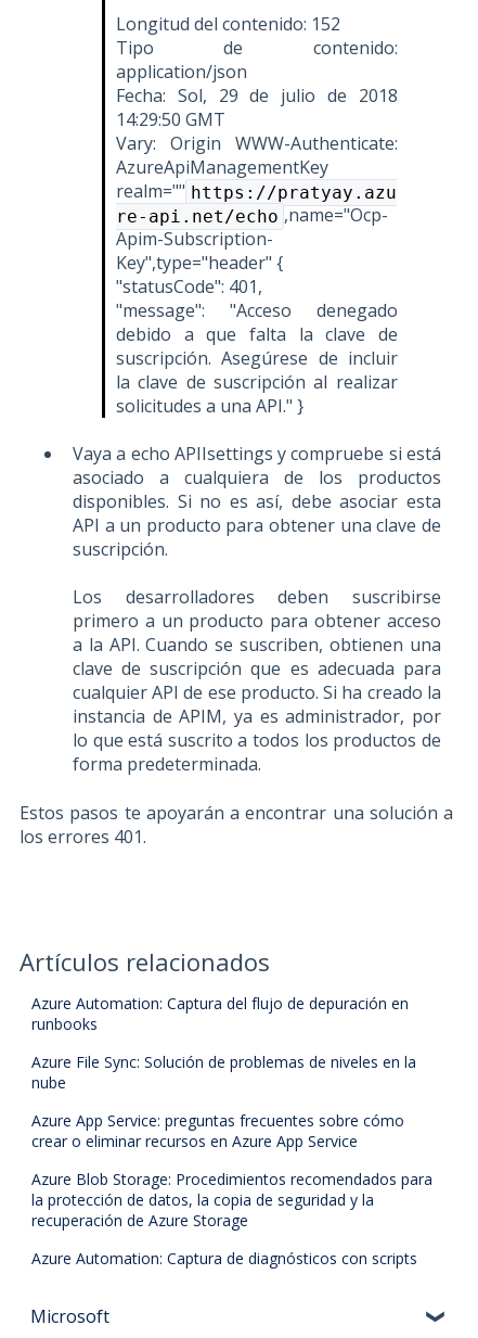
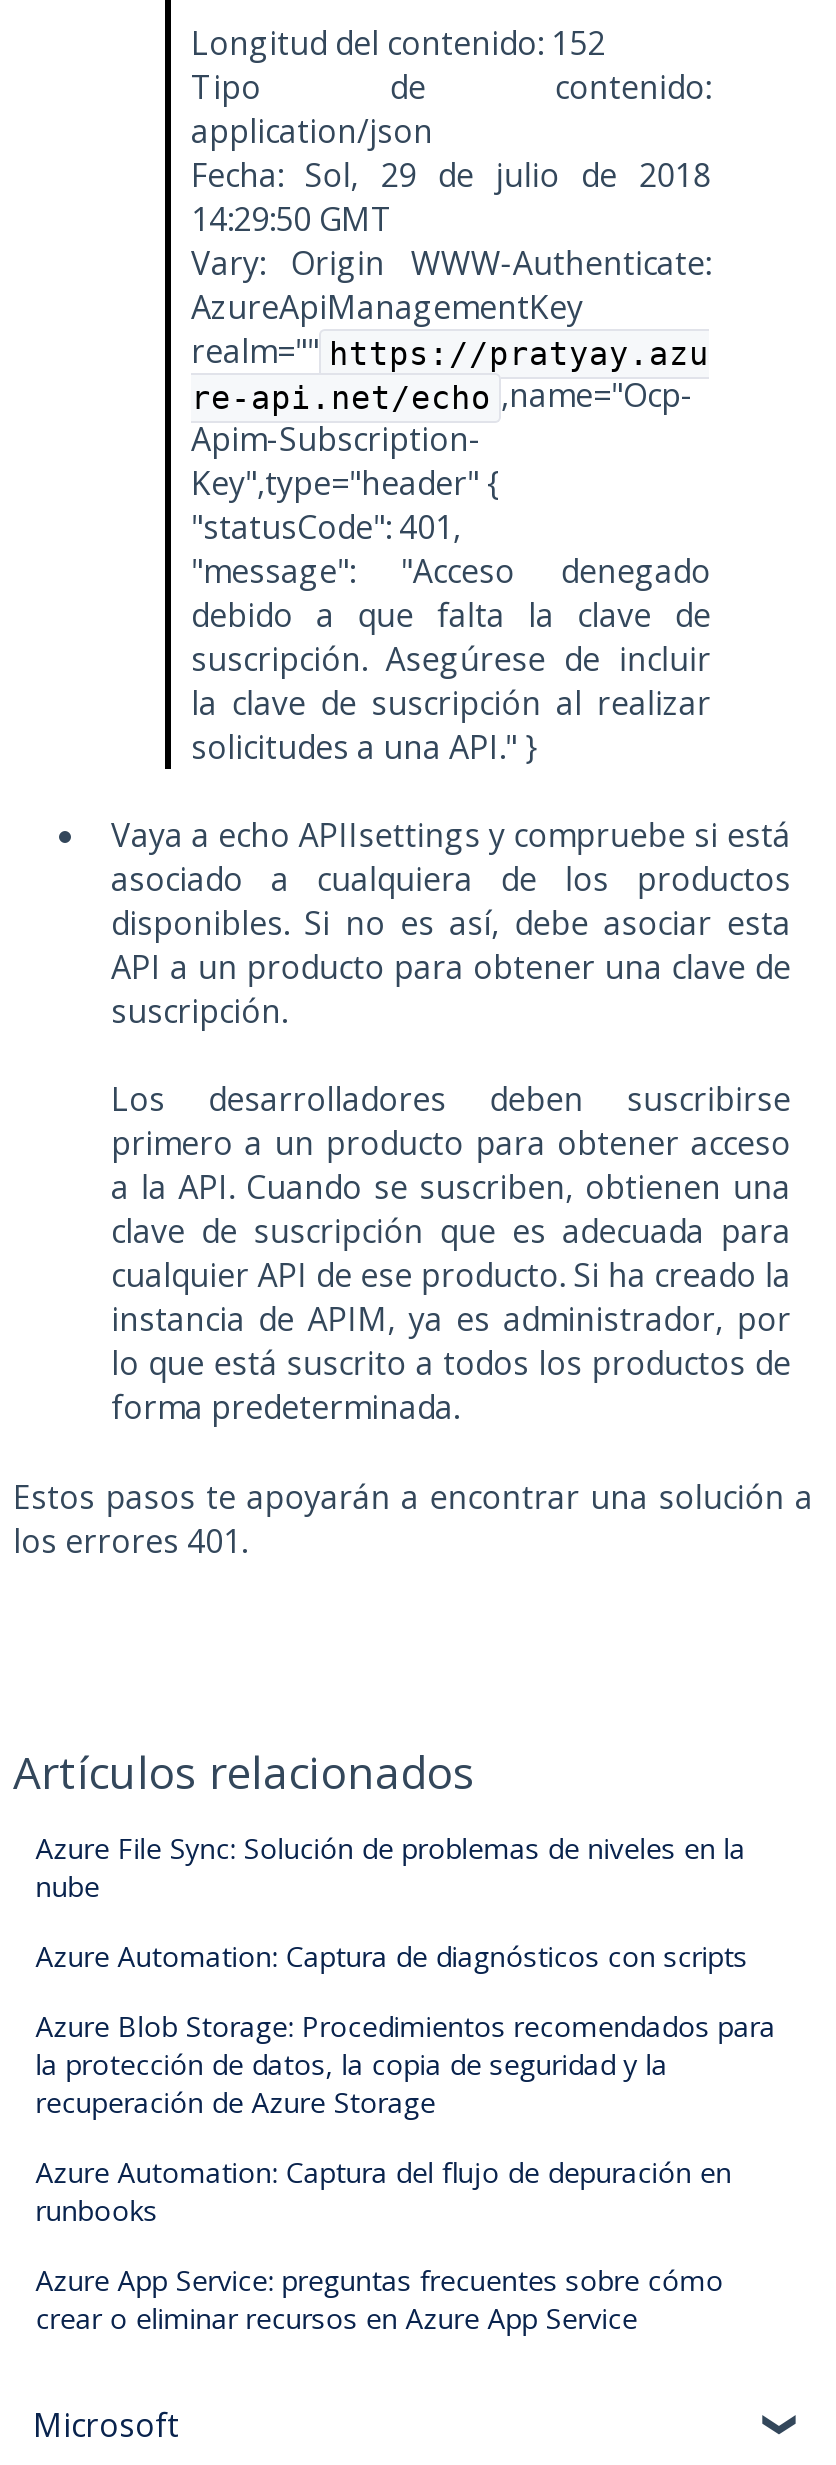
moved [32,993,409,1034] -> [35,2153,731,2229]: Azure Automation: Captura del flujo de depuración en | runbooks
moved [32,1052,416,1093] -> [35,1829,745,1905]: Azure File Sync: Solución de problemas de niveles en la | nube
moved [32,1110,405,1152] -> [35,2261,723,2337]: Azure App Service: preguntas frecuentes sobre cómo | crear o eliminar recursos en Azure App Service
moved [32,1169,433,1231] -> [35,2007,775,2121]: Azure Blob Storage: Procedimientos recomendados para | la protección de datos, la copia de seguridad y la | recuperación de Azure Storage
moved [32,1248,418,1269] -> [35,1937,747,1975]: Azure Automation: Captura de diagnósticos con scripts

